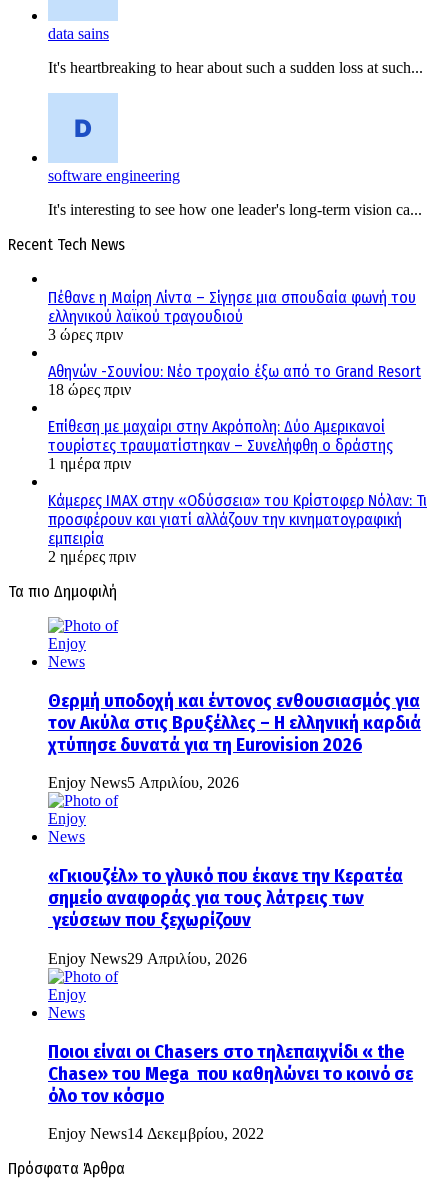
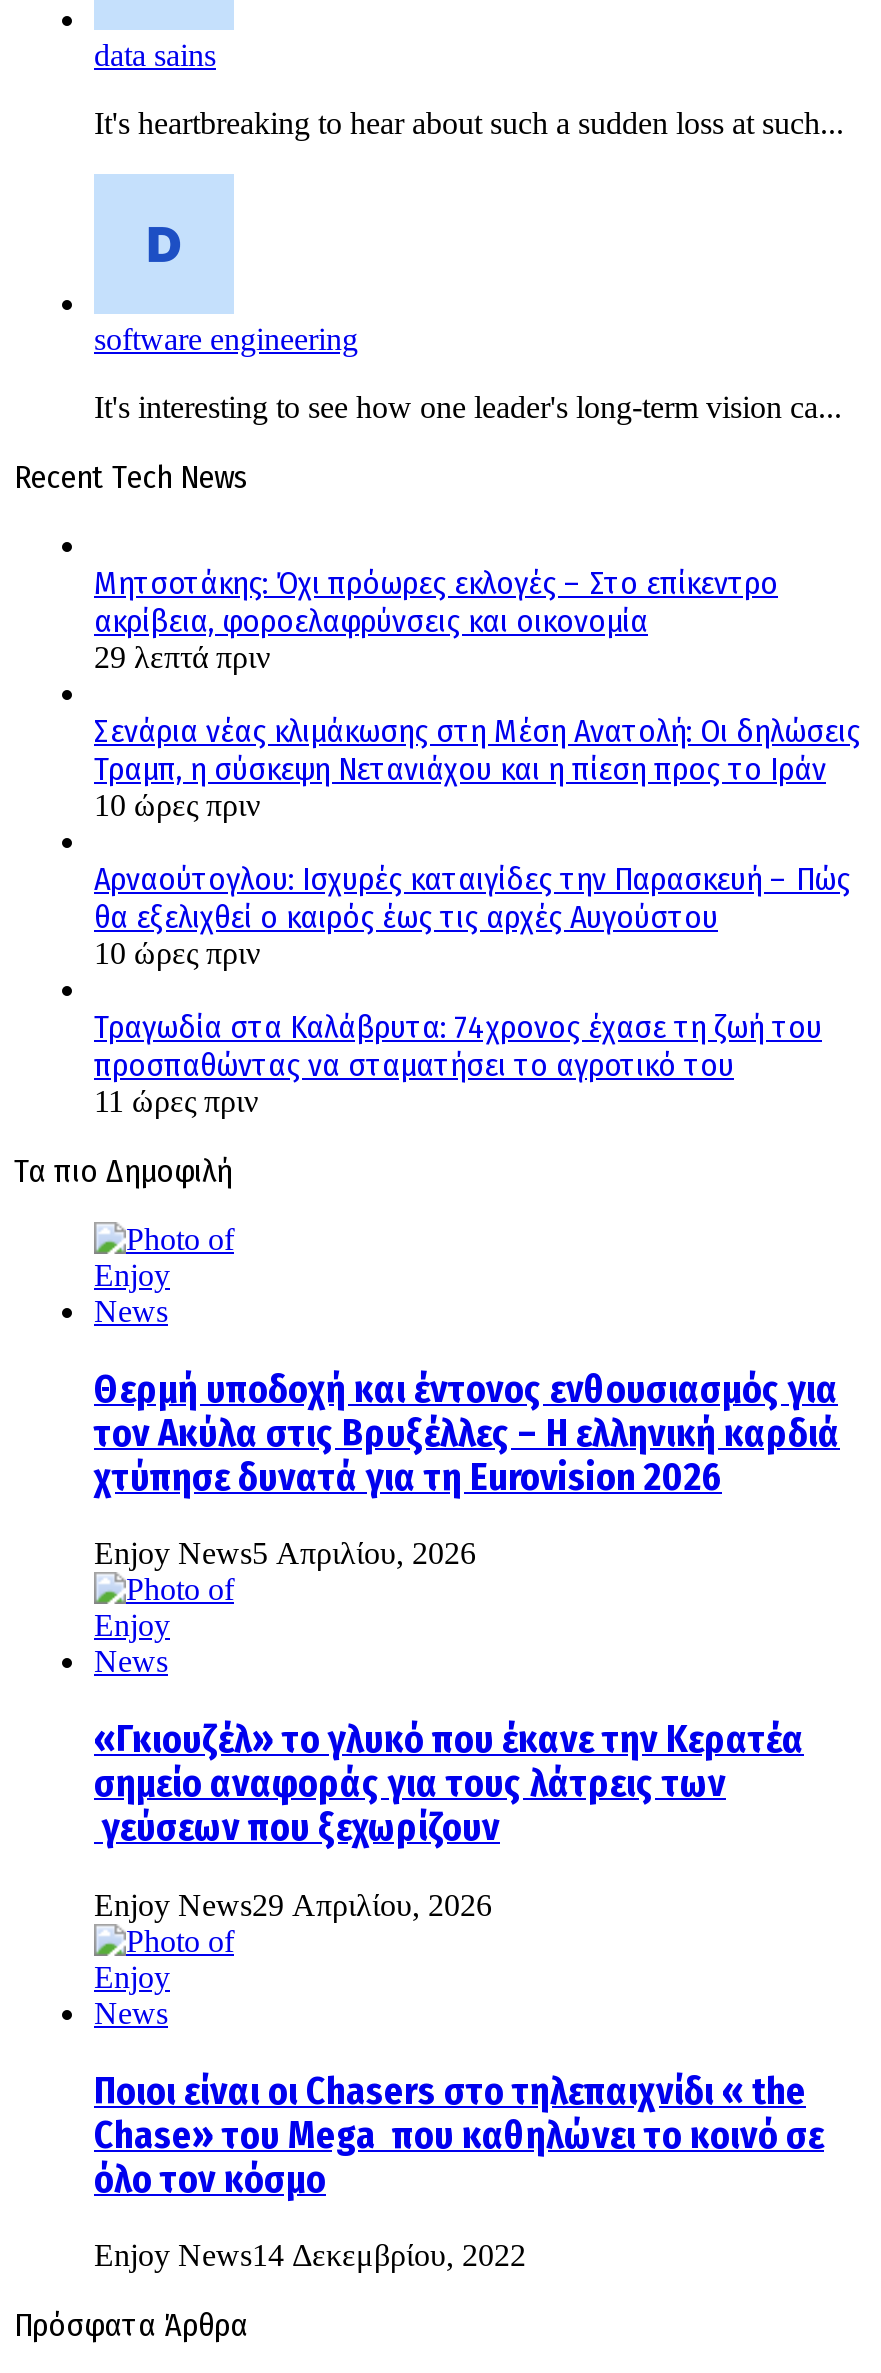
[48,288,416,343] Πέθανε η Μαίρη Λίντα – Σίγησε μια σπουδαία φωνή του | ελληνικού λαϊκού τραγουδιού | 3 ώρες πριν -> [94,564,778,674] Μητσοτάκης: Όχι πρόωρες εκλογές – Στο επίκεντρο | ακρίβεια, φοροελαφρύνσεις και οικονομία | 29 λεπτά πριν
[48,362,421,398] Αθηνών -Σουνίου: Νέο τροχαίο έξω από το Grand Resort | 18 ώρες πριν -> [94,712,860,822] Σενάρια νέας κλιμάκωσης στη Μέση Ανατολή: Οι δηλώσεις | Τραμπ, η σύσκεψη Νετανιάχου και η πίεση προς το Ιράν | 10 ώρες πριν
[48,417,393,472] Επίθεση με μαχαίρι στην Ακρόπολη: Δύο Αμερικανοί | τουρίστες τραυματίστηκαν – Συνελήφθη ο δράστης | 1 ημέρα πριν -> [94,860,850,970] Αρναούτογλου: Ισχυρές καταιγίδες την Παρασκευή – Πώς | θα εξελιχθεί ο καιρός έως τις αρχές Αυγούστου | 10 ώρες πριν
[48,491,427,565] Κάμερες IMAX στην «Οδύσσεια» του Κρίστοφερ Νόλαν: Τι | προσφέρουν και γιατί αλλάζουν την κινηματογραφική | εμπειρία | 2 ημέρες πριν -> [94,1008,822,1118] Τραγωδία στα Καλάβρυτα: 74χρονος έχασε τη ζωή του | προσπαθώντας να σταματήσει το αγροτικό του | 11 ώρες πριν

